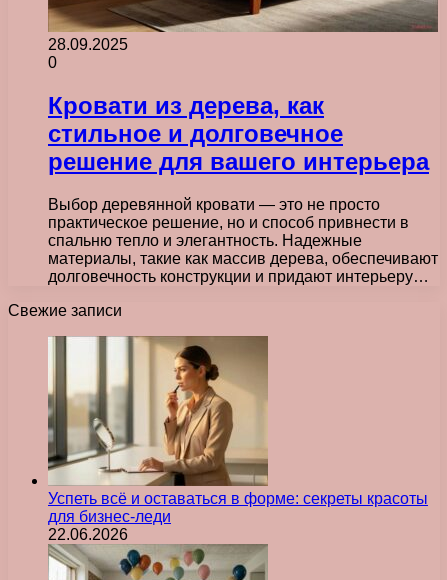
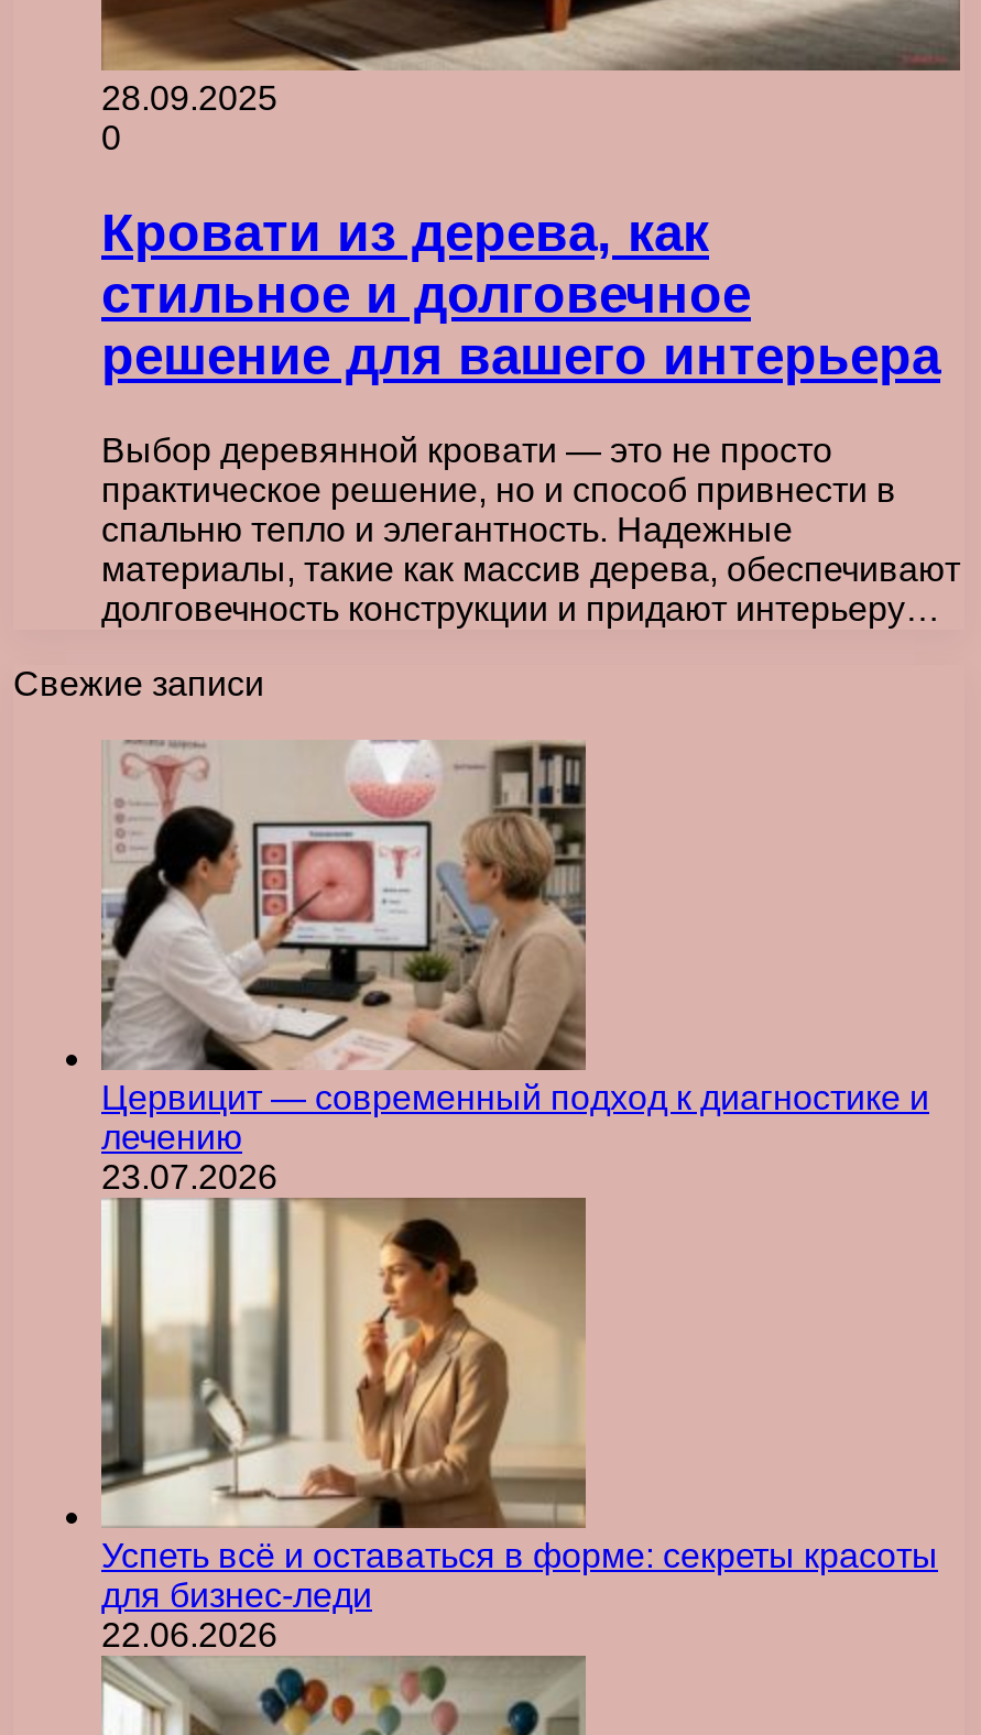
none -> [101,740,929,1195] [image] | Цервицит — современный подход к диагностике и | лечению | 23.07.2026

